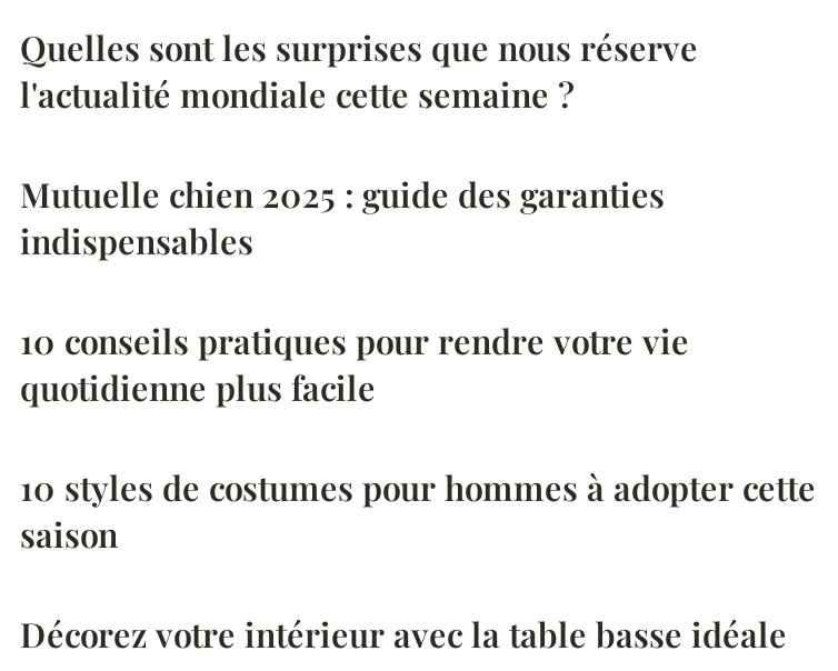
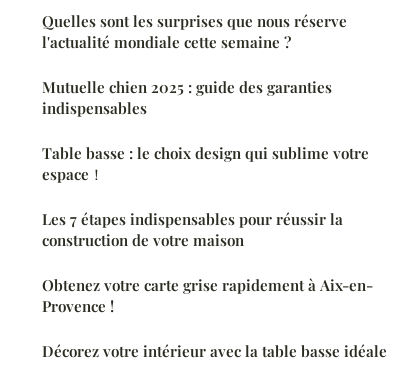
[20,320,816,557] 10 conseils pratiques pour rendre votre vie | quotidienne plus facile | 10 styles de costumes pour hommes à adopter cette | saison -> [42,143,373,316] Table basse : le choix design qui sublime votre | espace！ | Les 7 étapes indispensables pour réussir la | construction de votre maison | Obtenez votre carte grise rapidement à Aix-en- | Provence !

